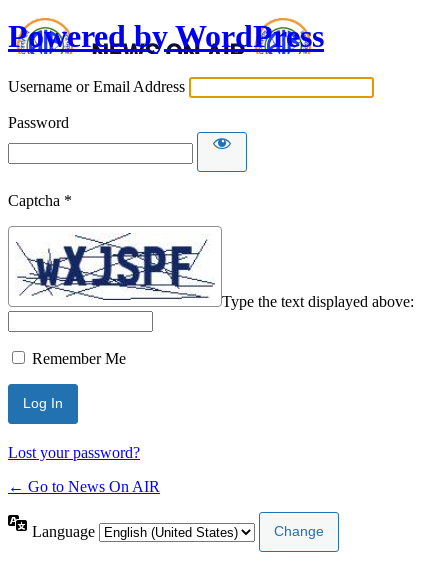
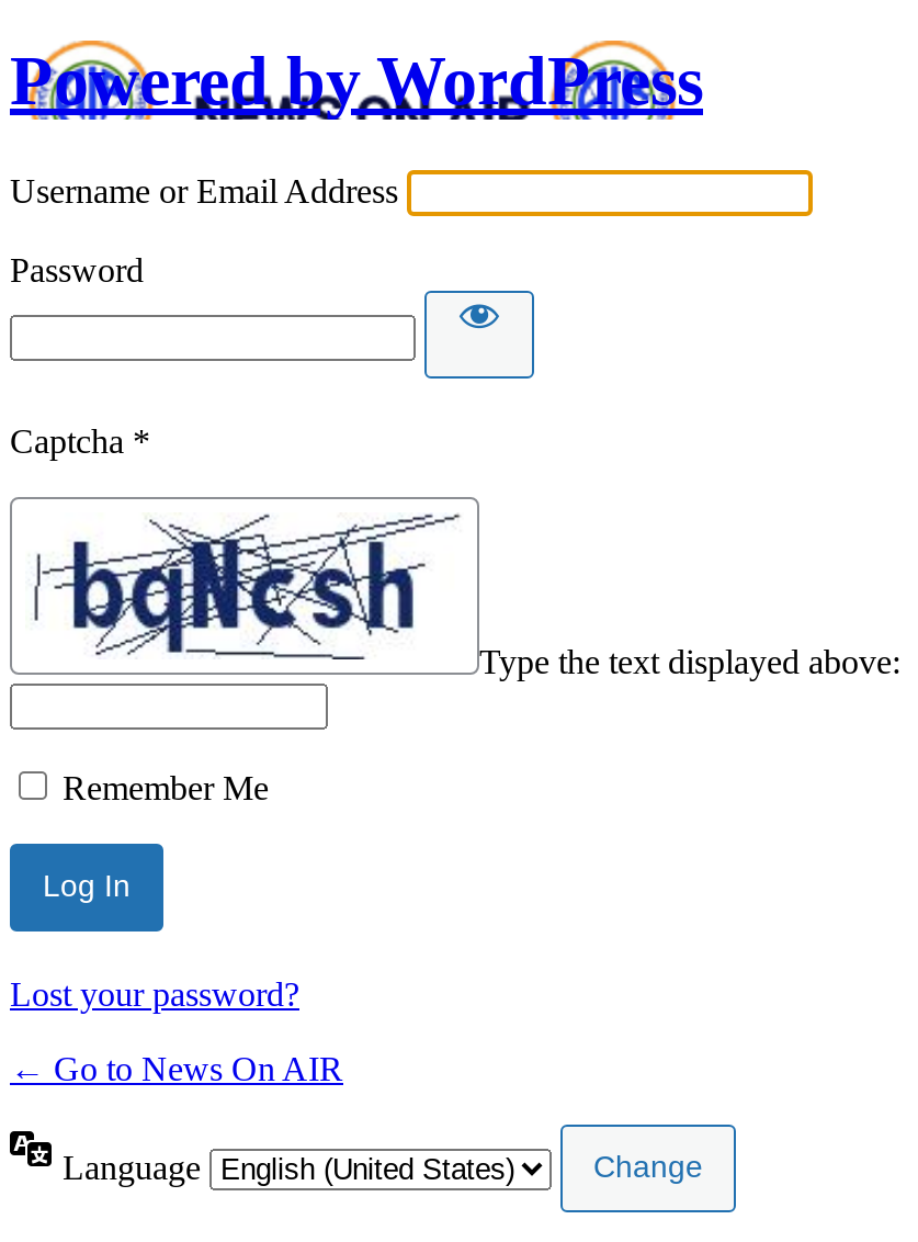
[16,232,215,301] [image] -> [30,512,462,659] [image]

